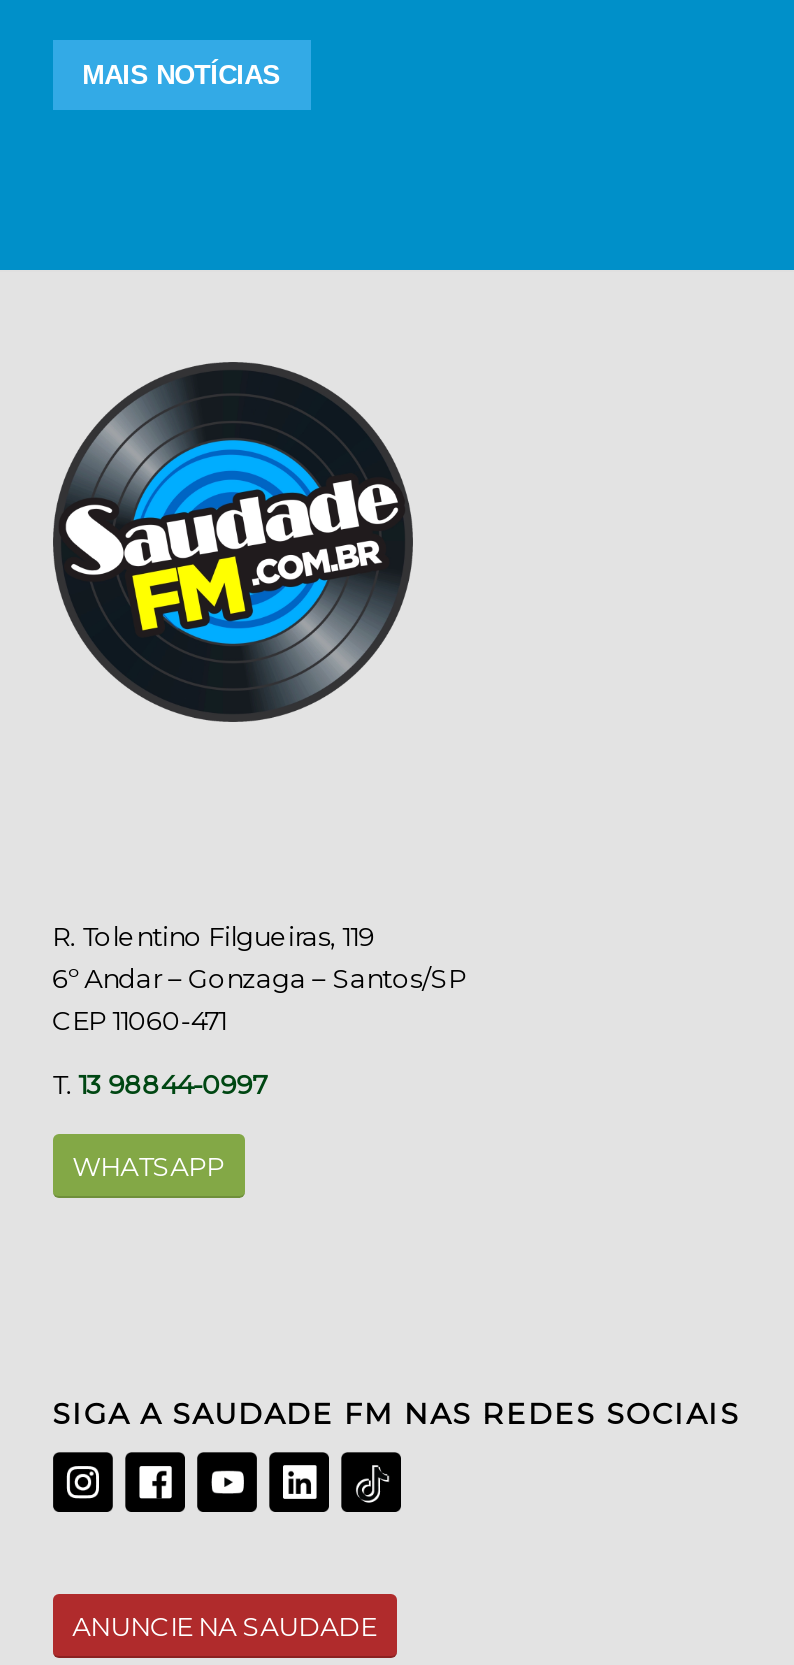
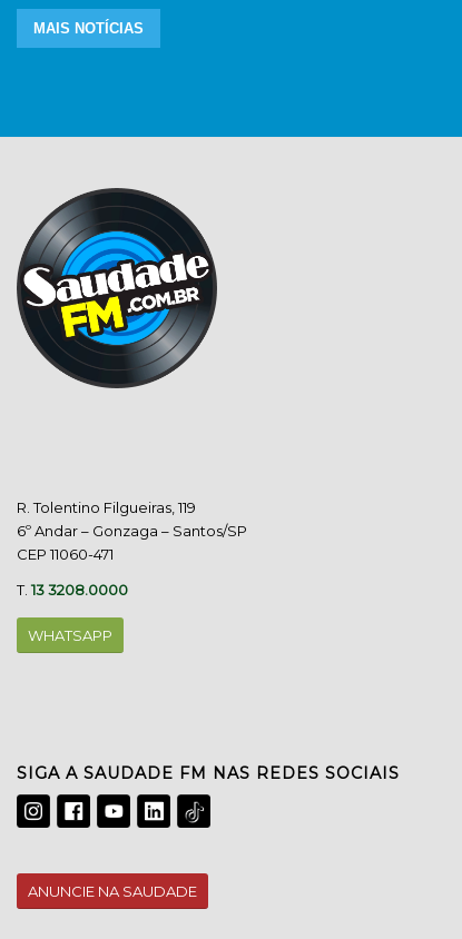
[52,1068,266,1100] T. 13 98844-0997 -> [16,581,128,599] T. 13 3208.0000

